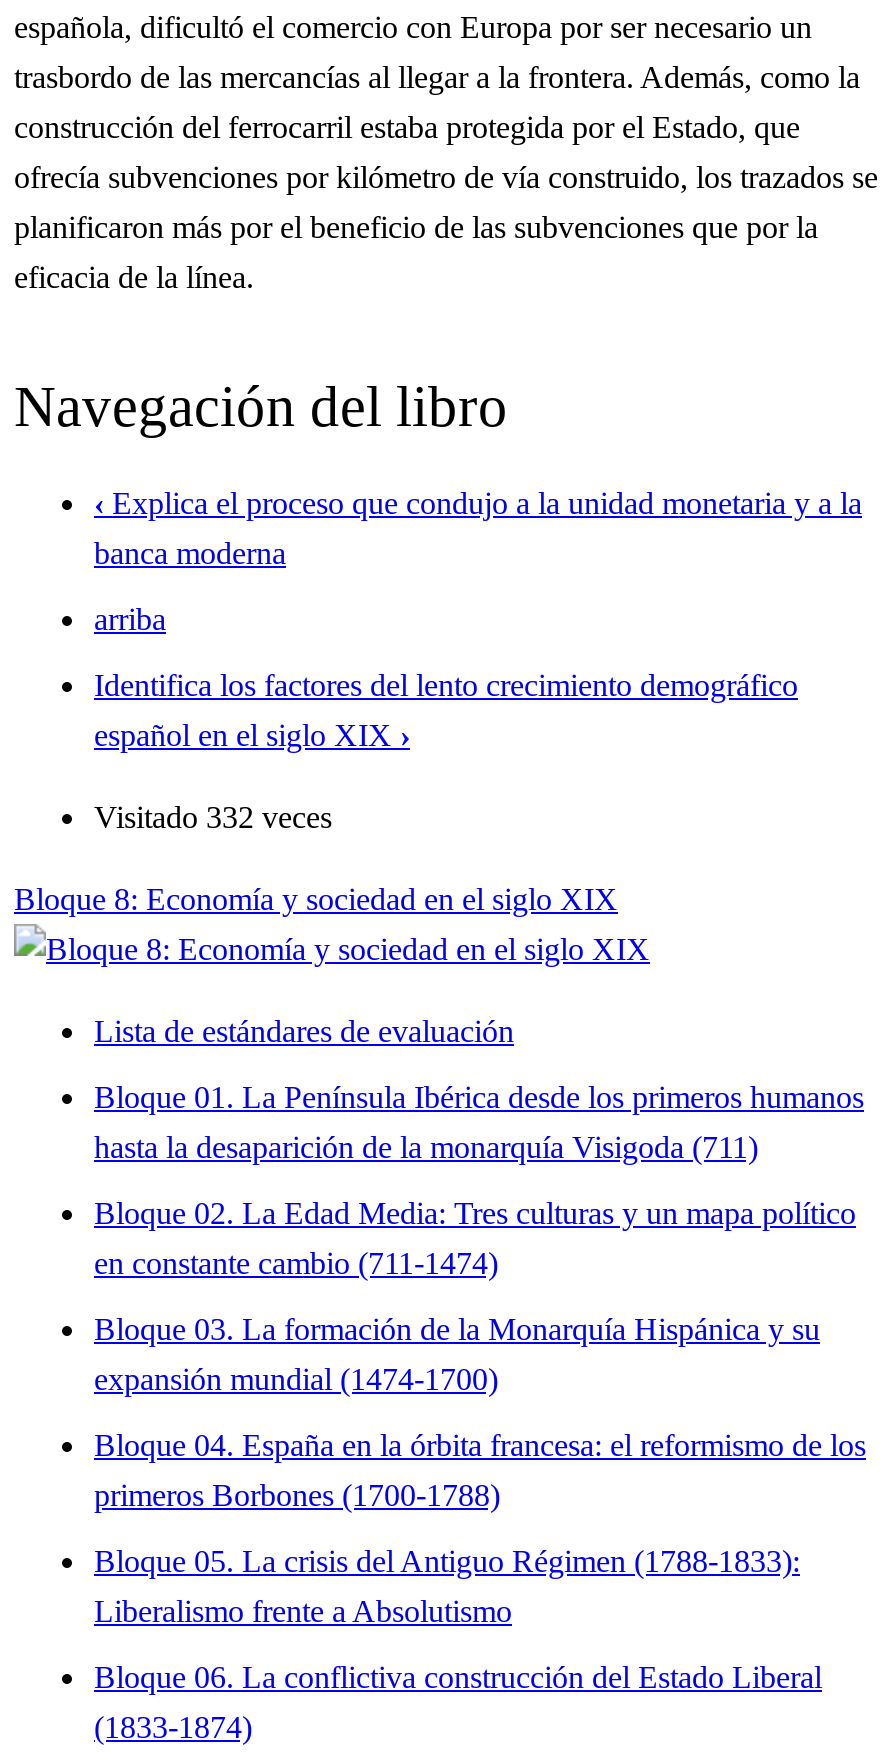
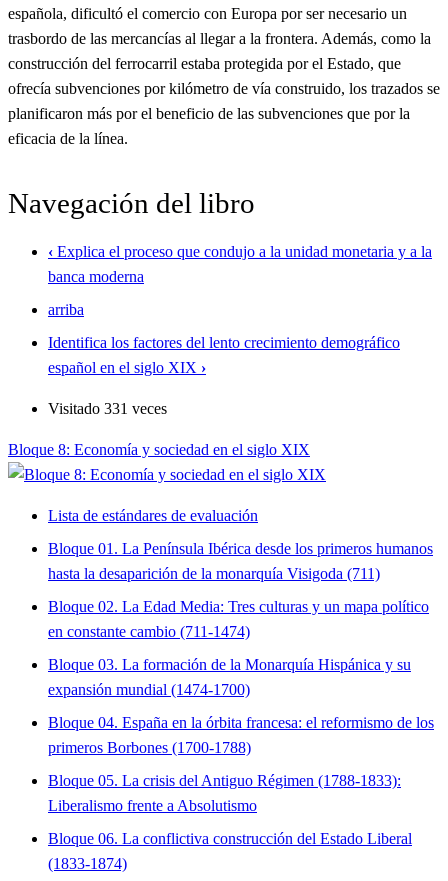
[94,800,332,834] Visitado 332 veces -> [48,400,167,417] Visitado 331 veces

